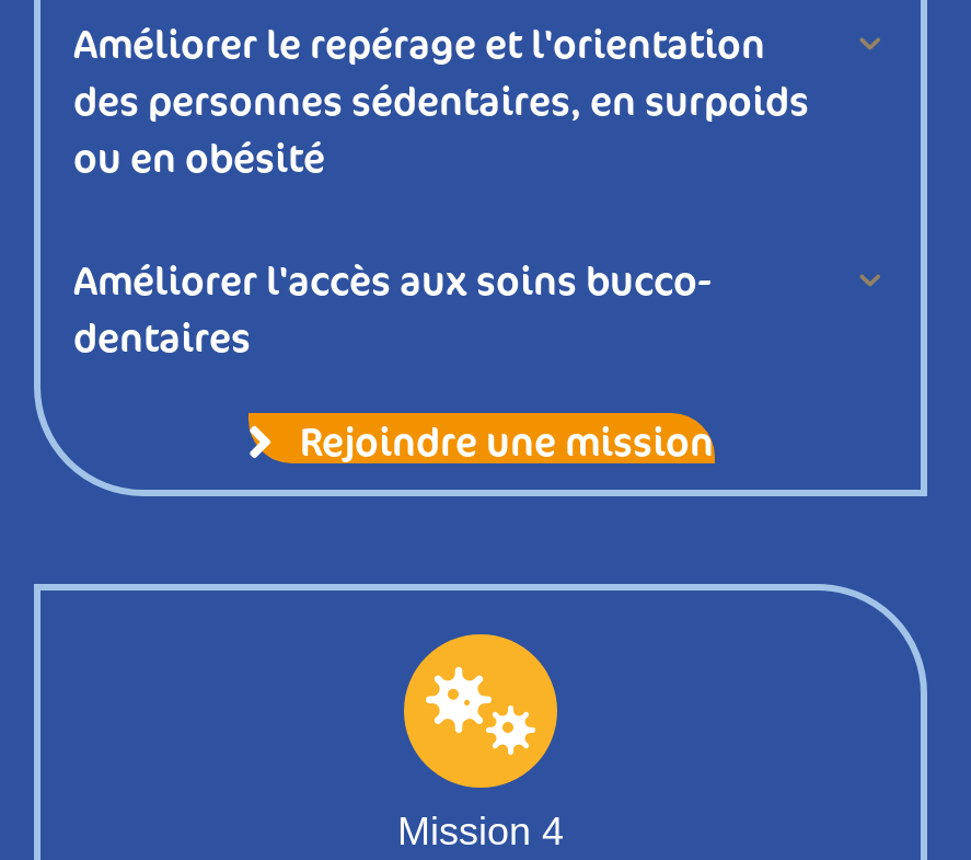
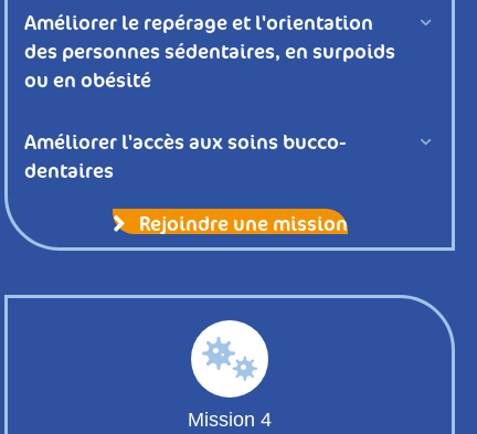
[402,632,559,790] [image] -> [190,319,269,399] [image]

